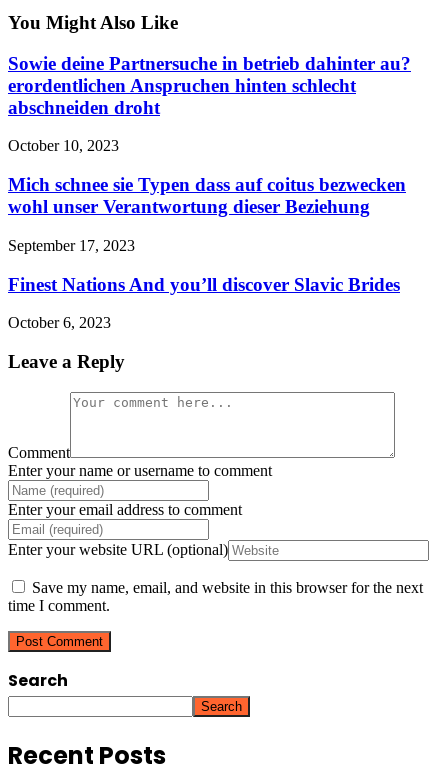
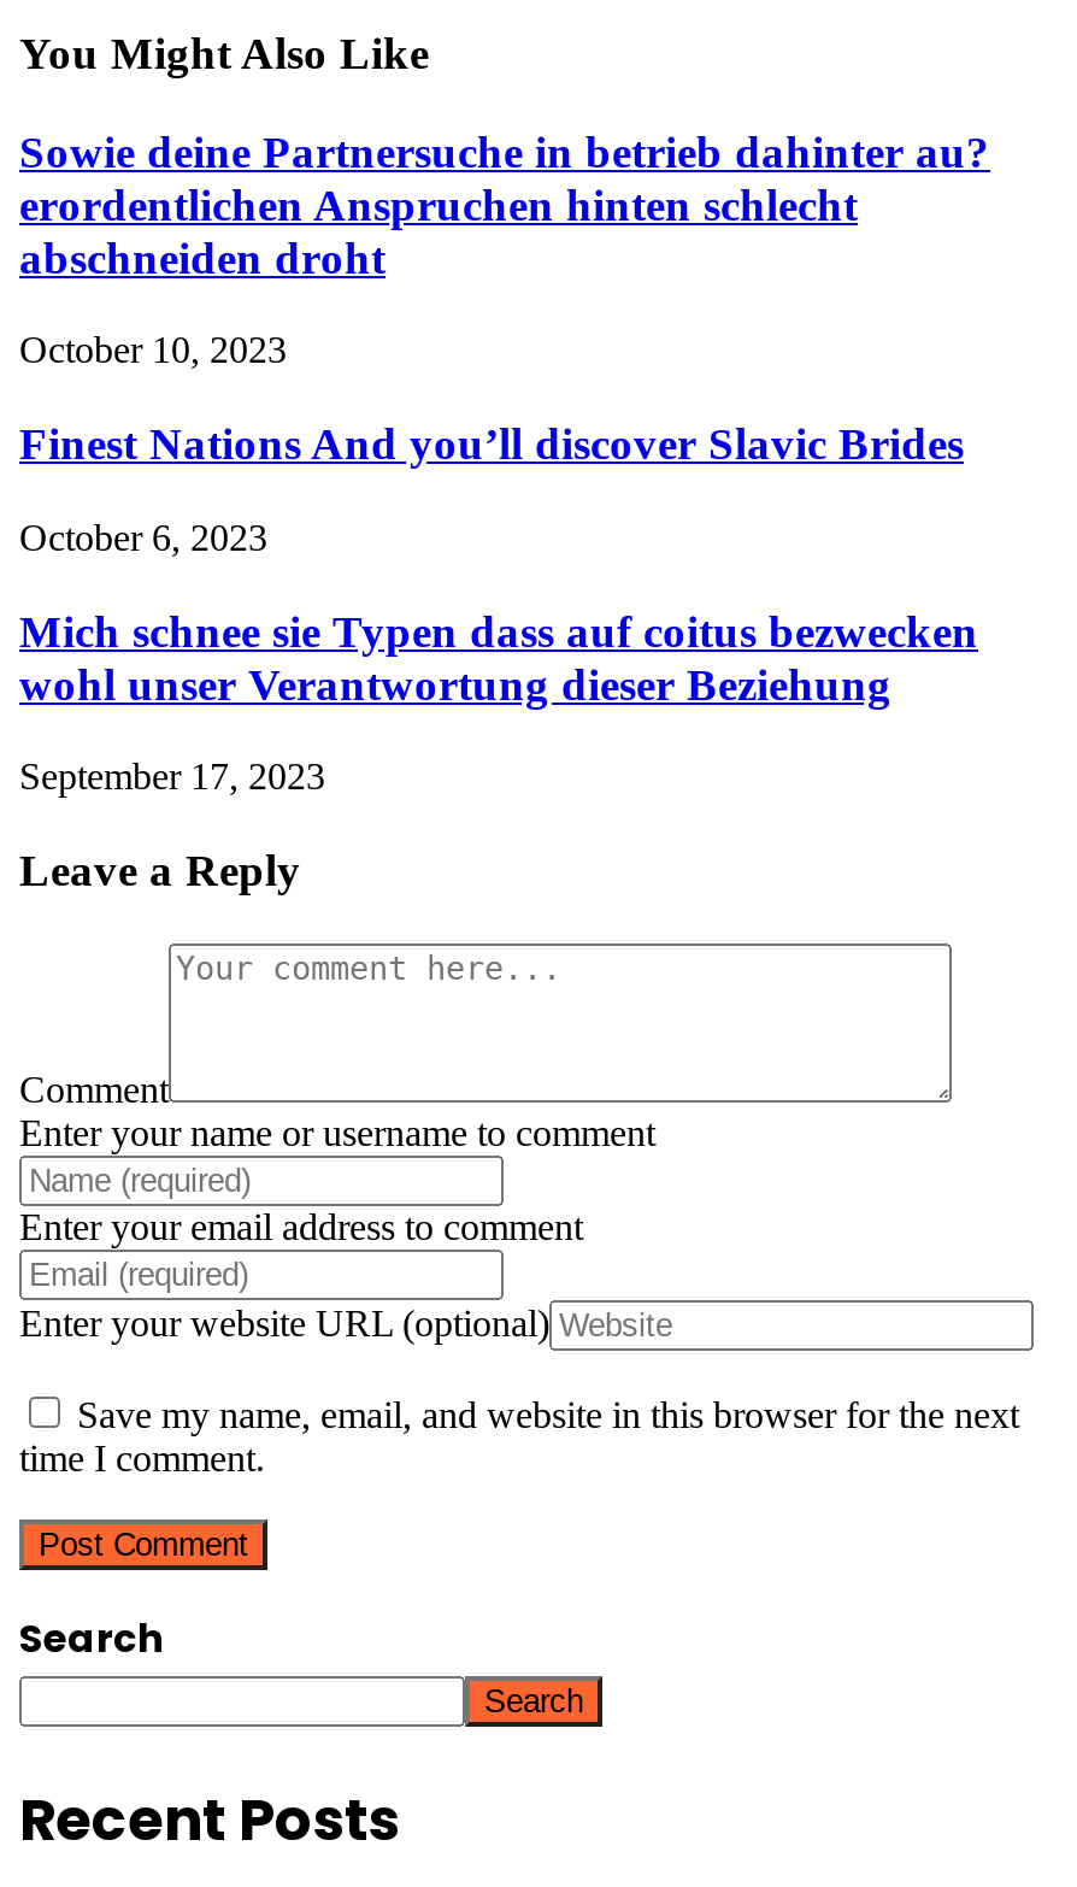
moved [8,174,406,254] -> [19,605,978,797]: Mich schnee sie Typen dass auf coitus bezwecken | wohl unser Verantwortung dieser Beziehung | September 17, 2023
moved [8,274,400,331] -> [19,419,964,558]: Finest Nations And you’ll discover Slavic Brides | October 6, 2023

